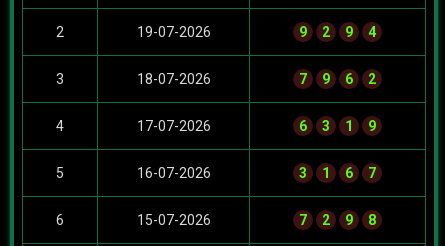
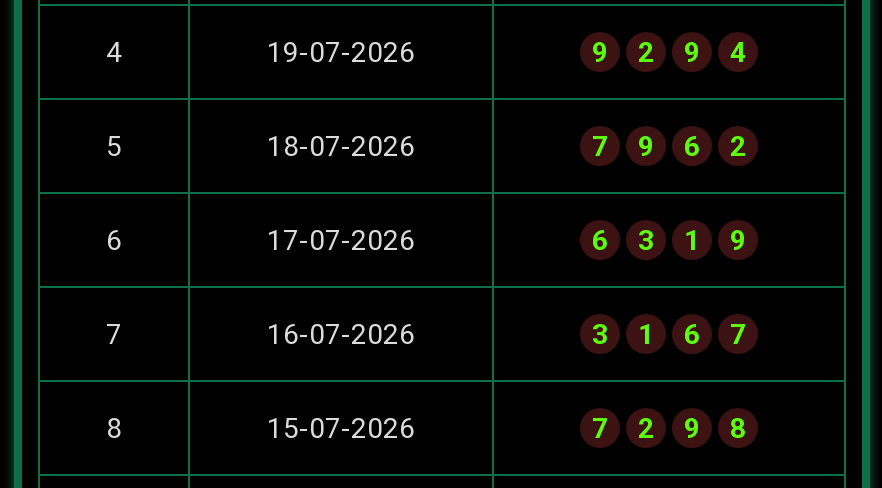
[56,24,64,40] 2 -> [106,36,122,68] 4
[56,71,64,87] 3 -> [106,130,122,162] 5
[56,118,64,134] 4 -> [106,224,122,256] 6
[56,165,64,181] 5 -> [106,318,122,350] 7
[56,212,64,228] 6 -> [106,412,122,444] 8

